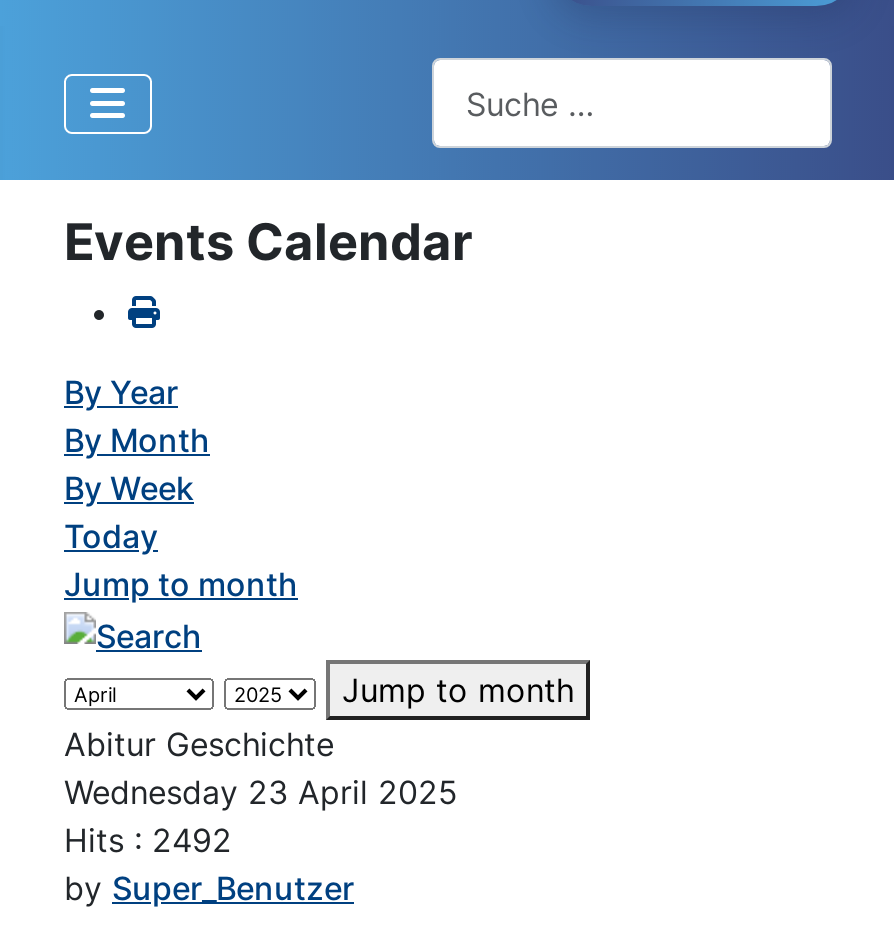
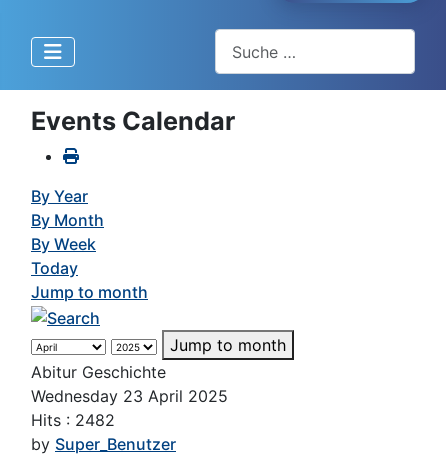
[64,820,232,860] Hits: 2492 -> [31,410,115,430] Hits: 2482

